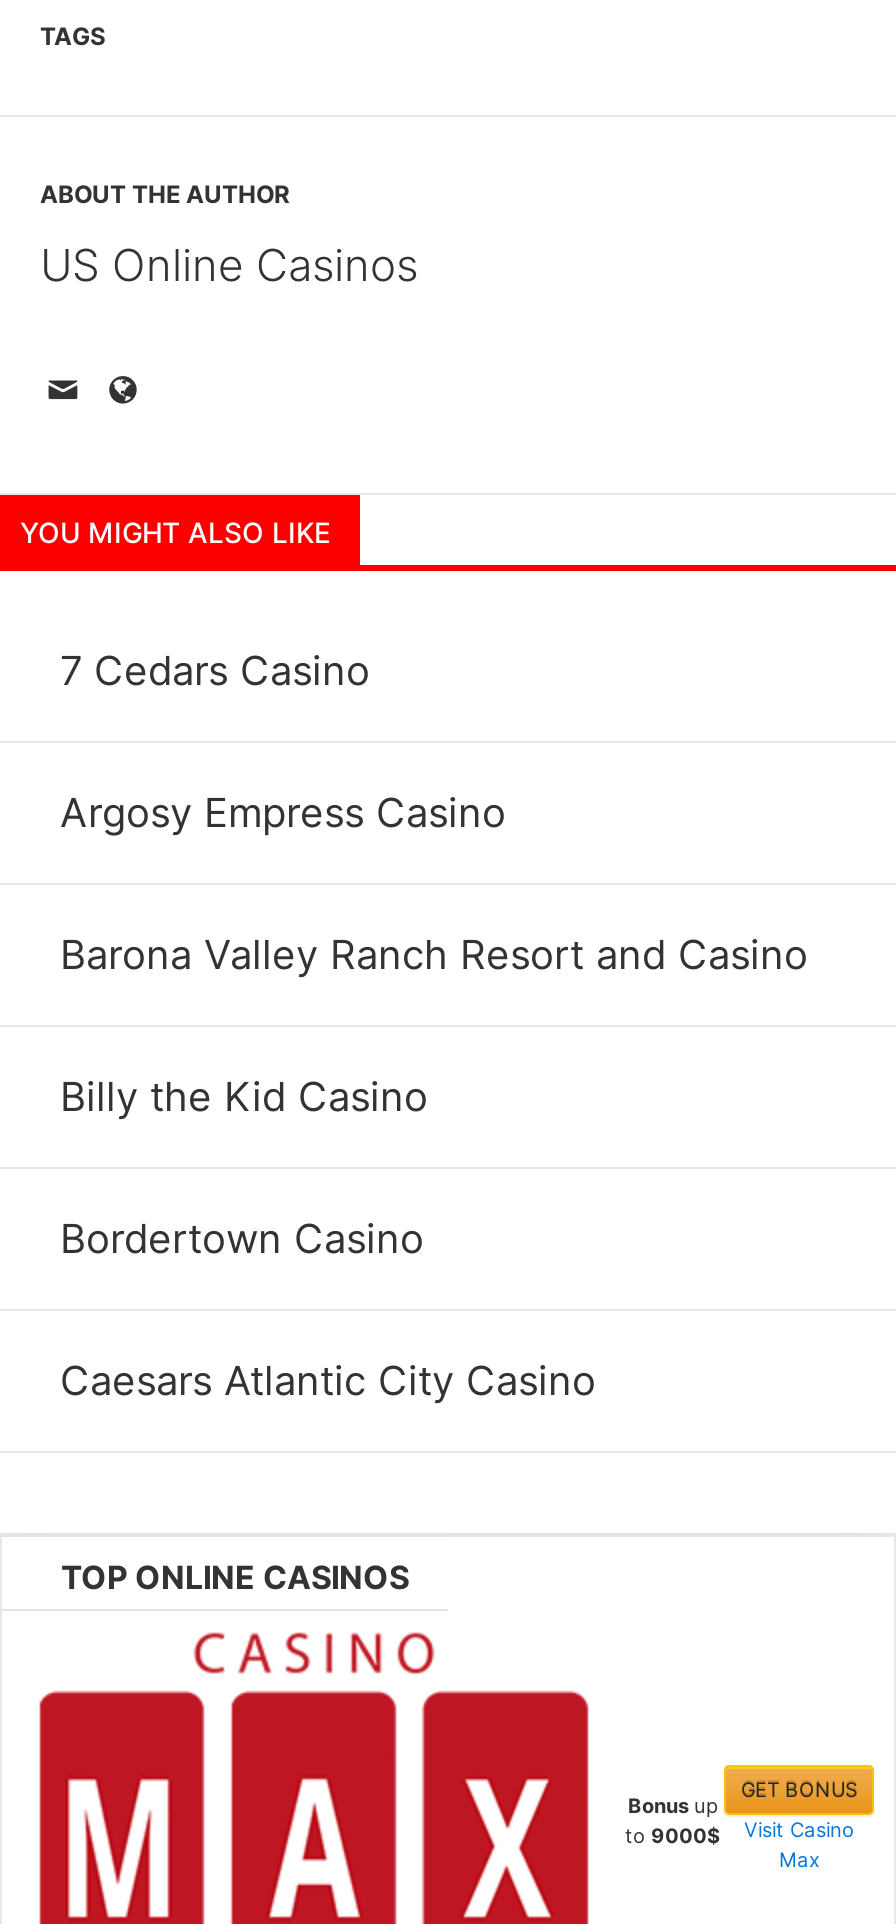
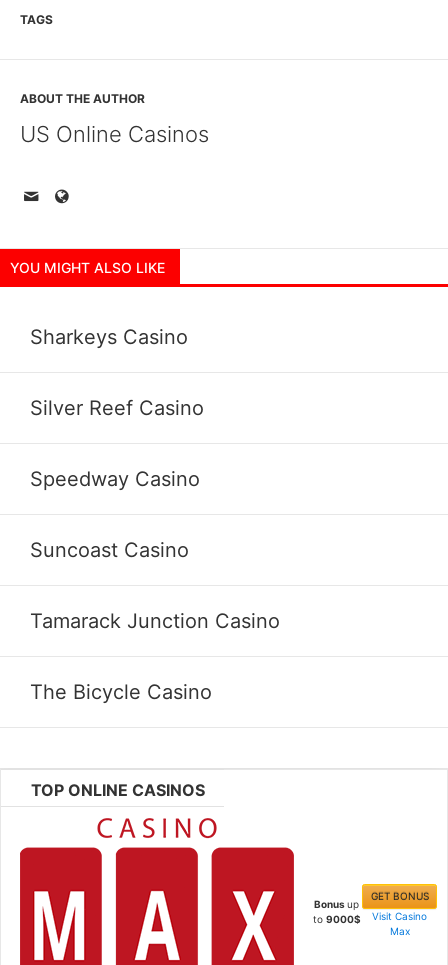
[60,648,370,696] 7 Cedars Casino -> [30,325,188,349] Sharkeys Casino
[60,790,506,838] Argosy Empress Casino -> [30,396,204,420] Silver Reef Casino
[60,932,808,980] Barona Valley Ranch Resort and Casino -> [30,467,200,491] Speedway Casino
[60,1074,428,1122] Billy the Kid Casino -> [30,538,189,562] Suncoast Casino
[60,1216,424,1264] Bordertown Casino -> [30,609,280,633] Tamarack Junction Casino
[60,1358,596,1406] Caesars Atlantic City Casino -> [30,680,212,704] The Bicycle Casino

